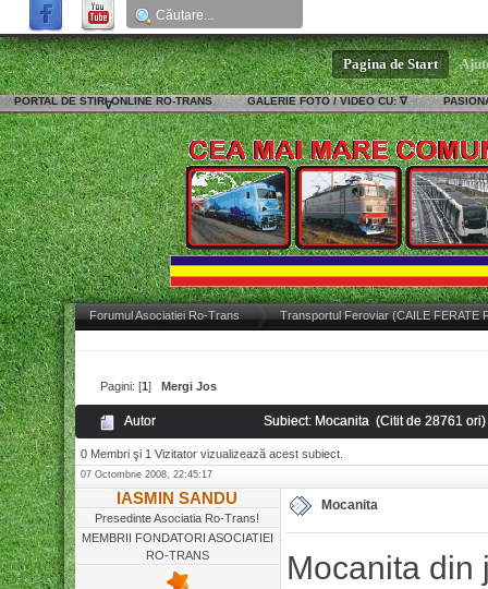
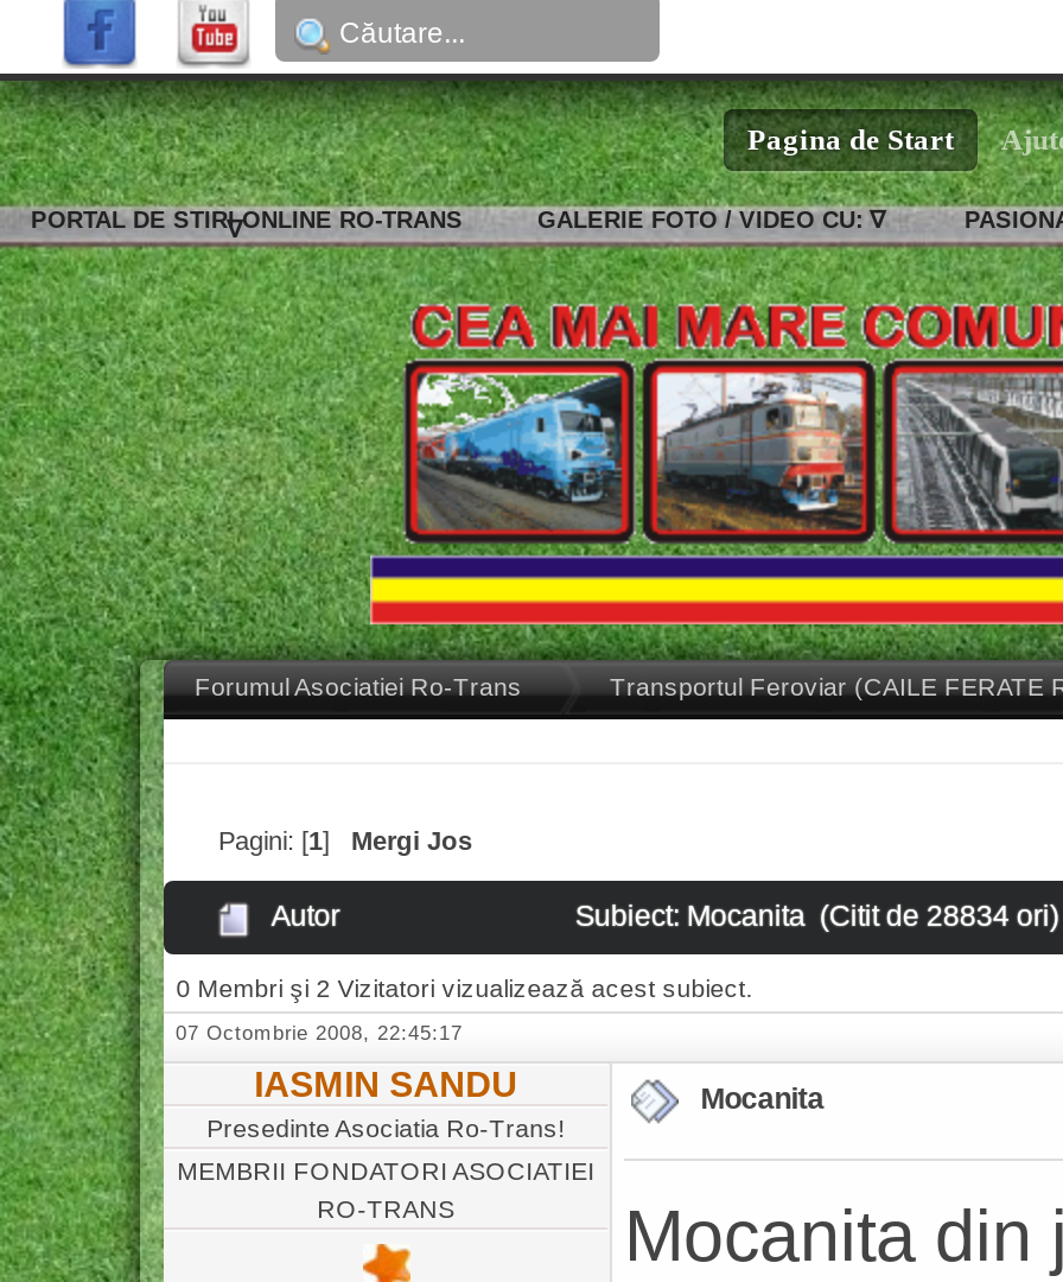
[261,414,486,429] Subiect: Mocanita (Citit de 28761 ori) -> [568,901,1059,934] Subiect: Mocanita (Citit de 28834 ori)
[81,447,343,460] 0 Membri şi 1 Vizitator vizualizează acest subiect. -> [176,973,753,1001] 0 Membri şi 2 Vizitatori vizualizează acest subiect.

